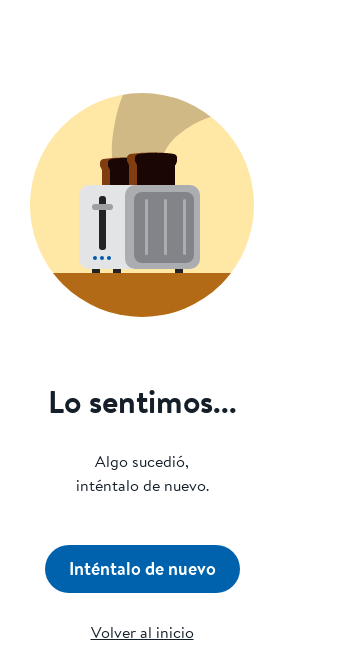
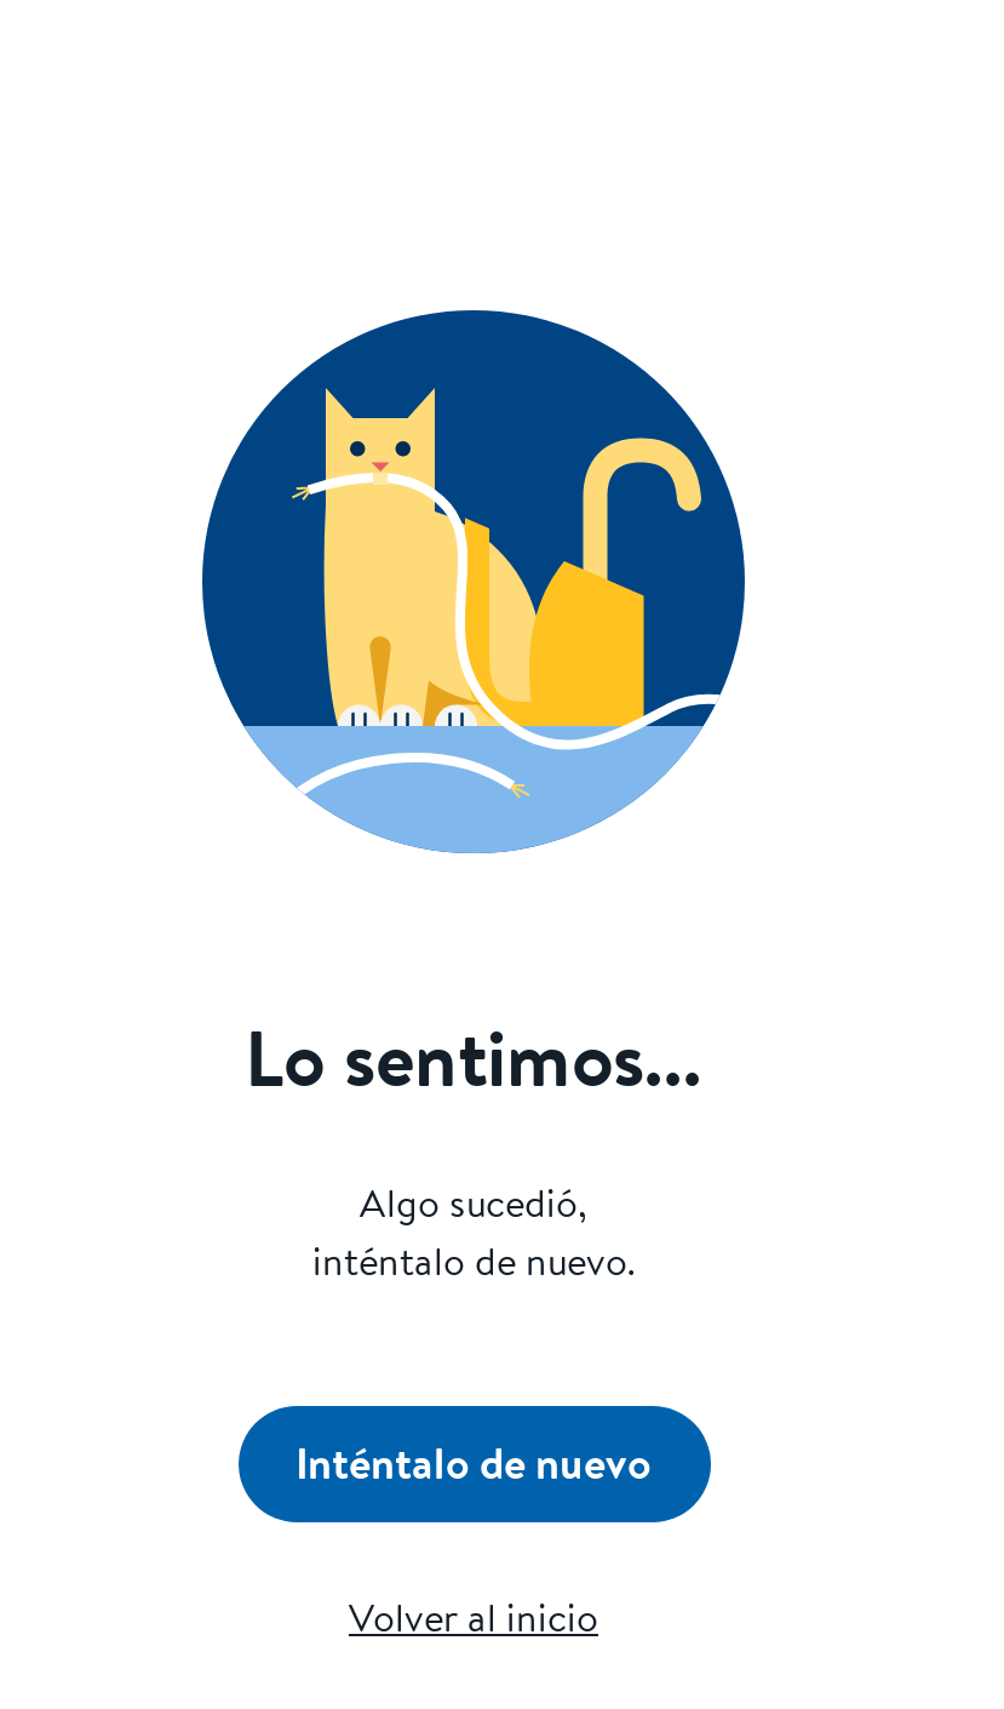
[30,93,254,318] [image] -> [200,308,747,856] [image]

